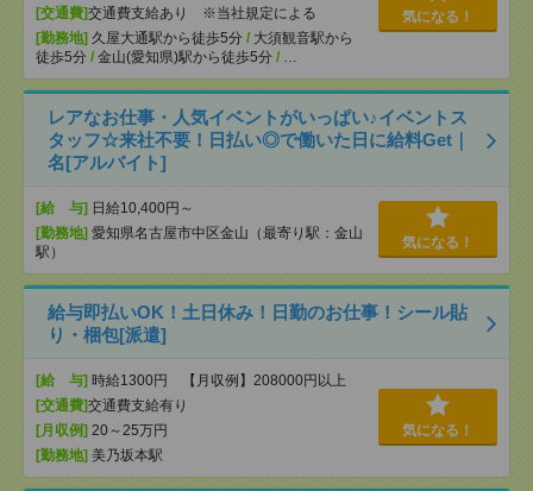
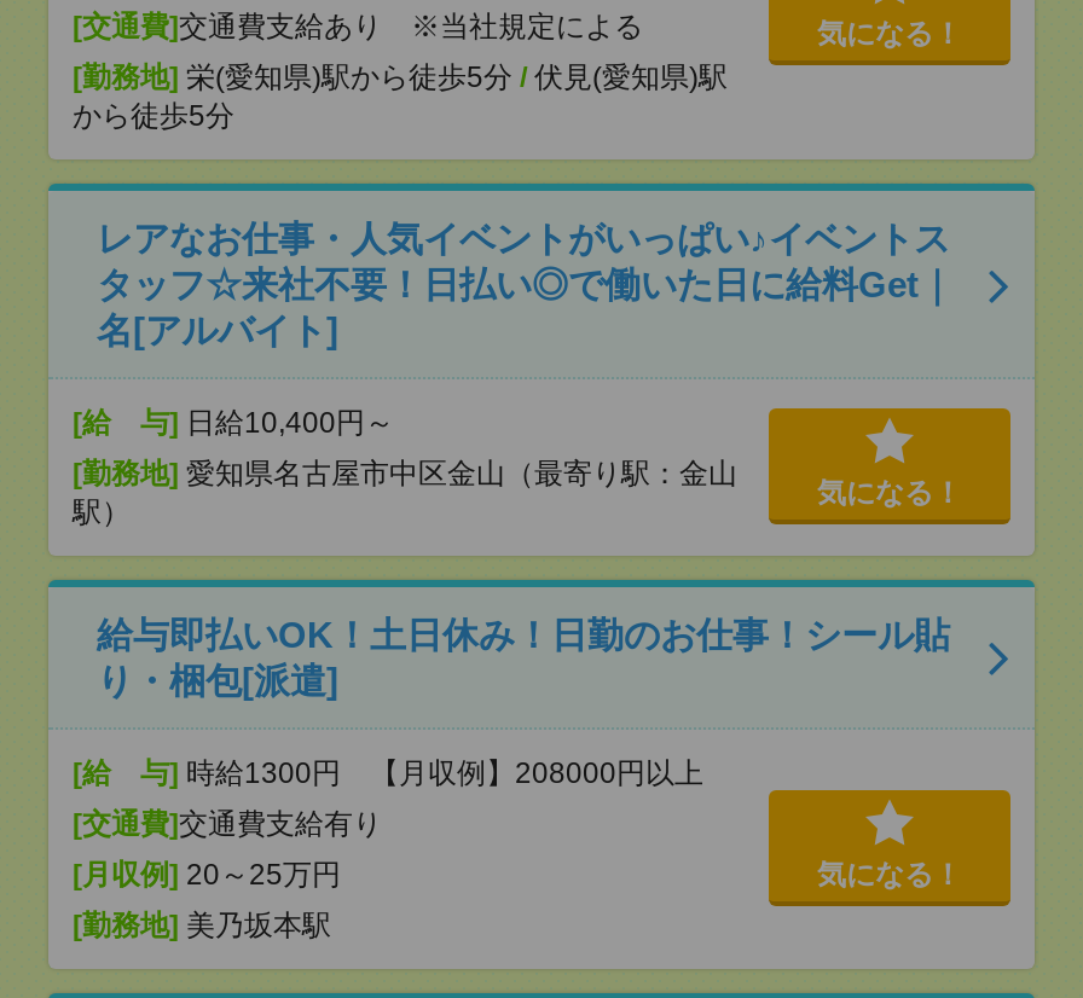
[36,30,353,65] [勤務地]久屋大通駅から徒歩5分/大須観音駅から | 徒歩5分/金山(愛知県)駅から徒歩5分/ … -> [73,60,728,133] [勤務地]栄(愛知県)駅から徒歩5分/伏見(愛知県)駅 | から徒歩5分

